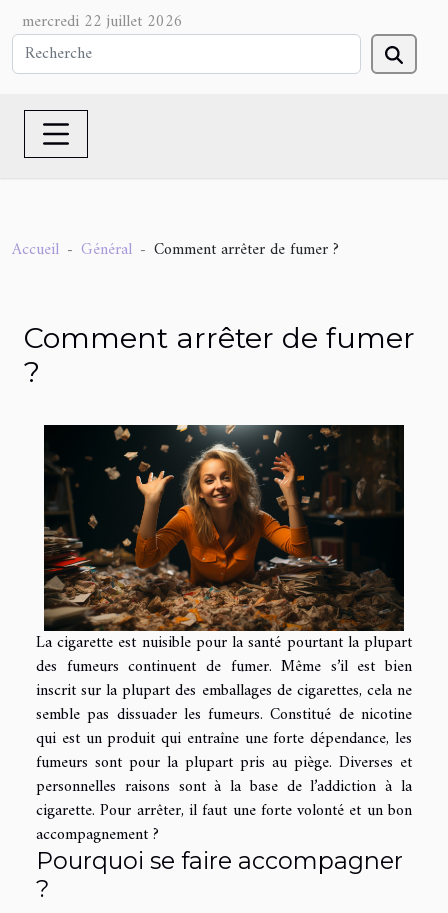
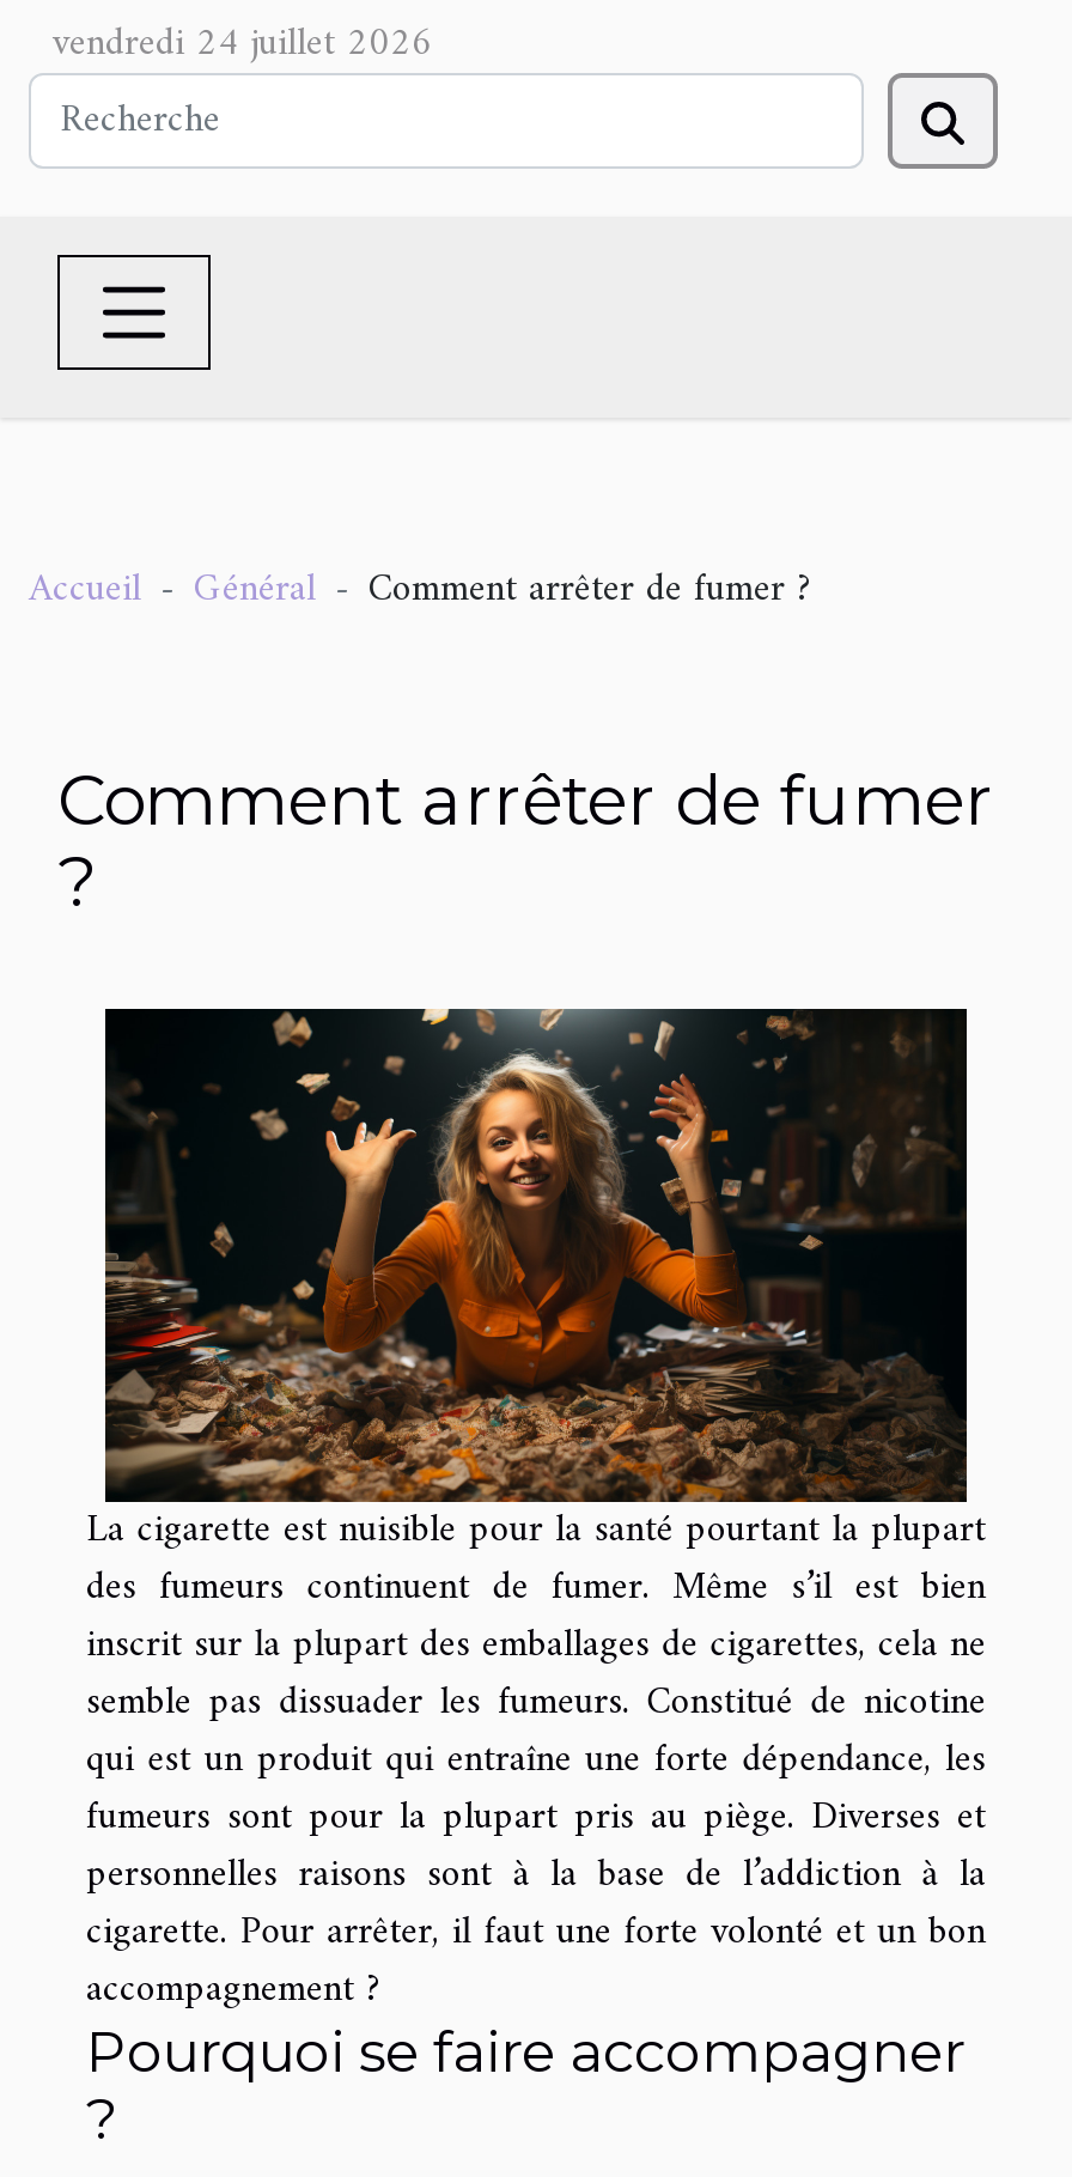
[22,8,183,36] mercredi 22 juillet 2026 -> [53,11,433,78] vendredi 24 juillet 2026

